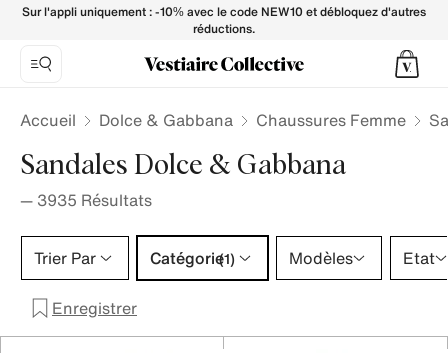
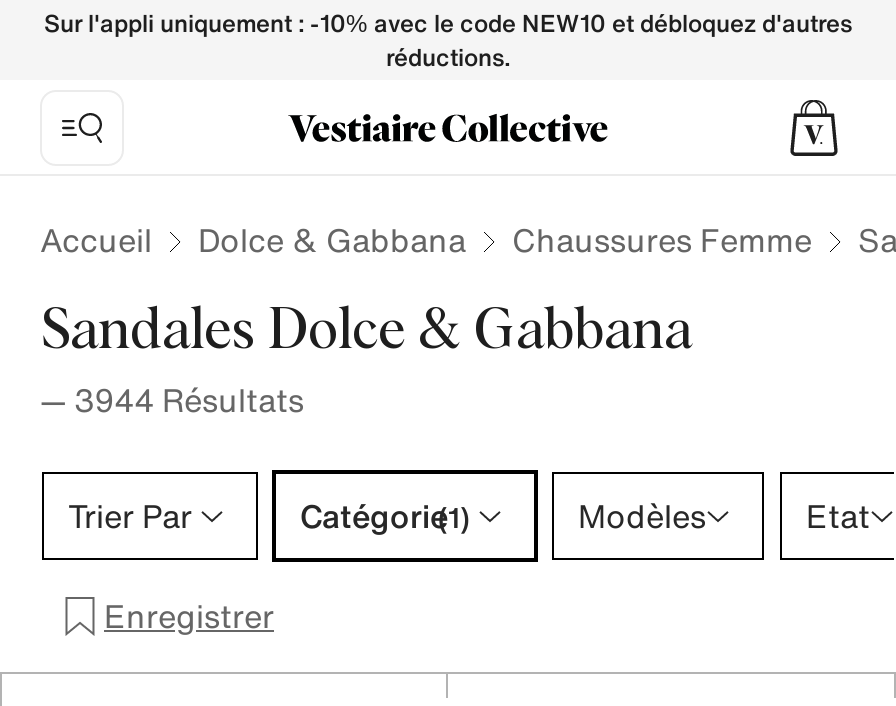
[20,188,152,212] — 3935 Résultats -> [40,376,304,424] — 3944 Résultats

